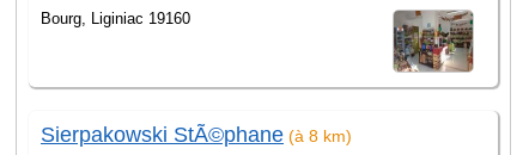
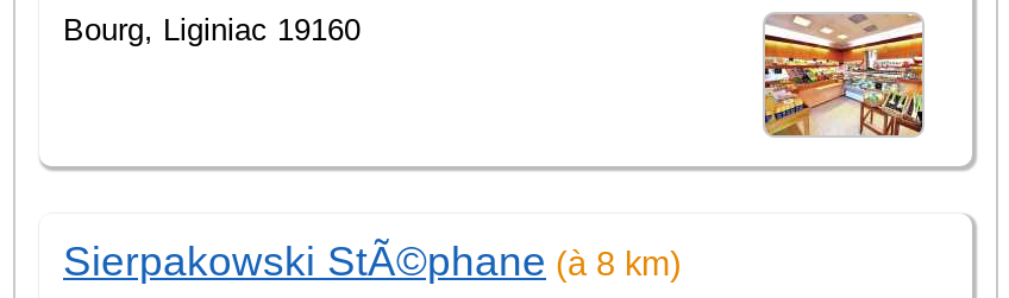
[393,11,474,73] [image] -> [763,12,925,138] [image]

